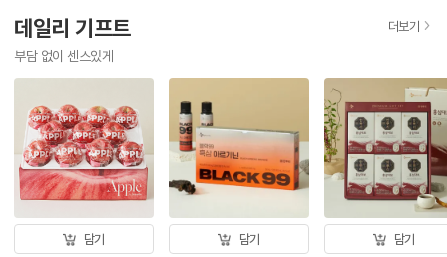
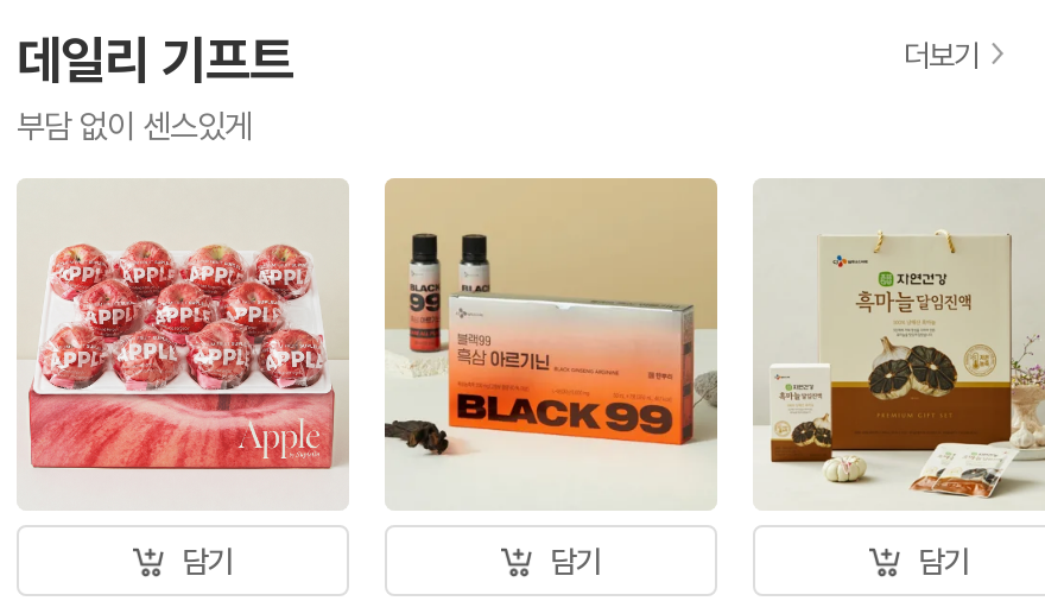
[323,78,444,213] [image] -> [753,181,1038,499] [image]

